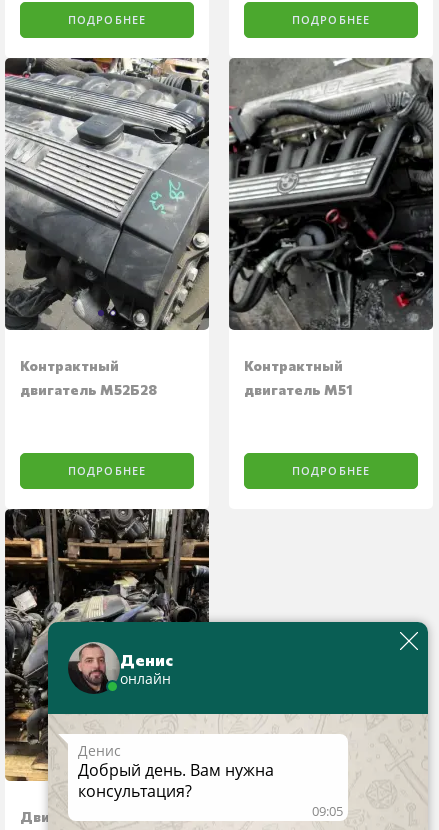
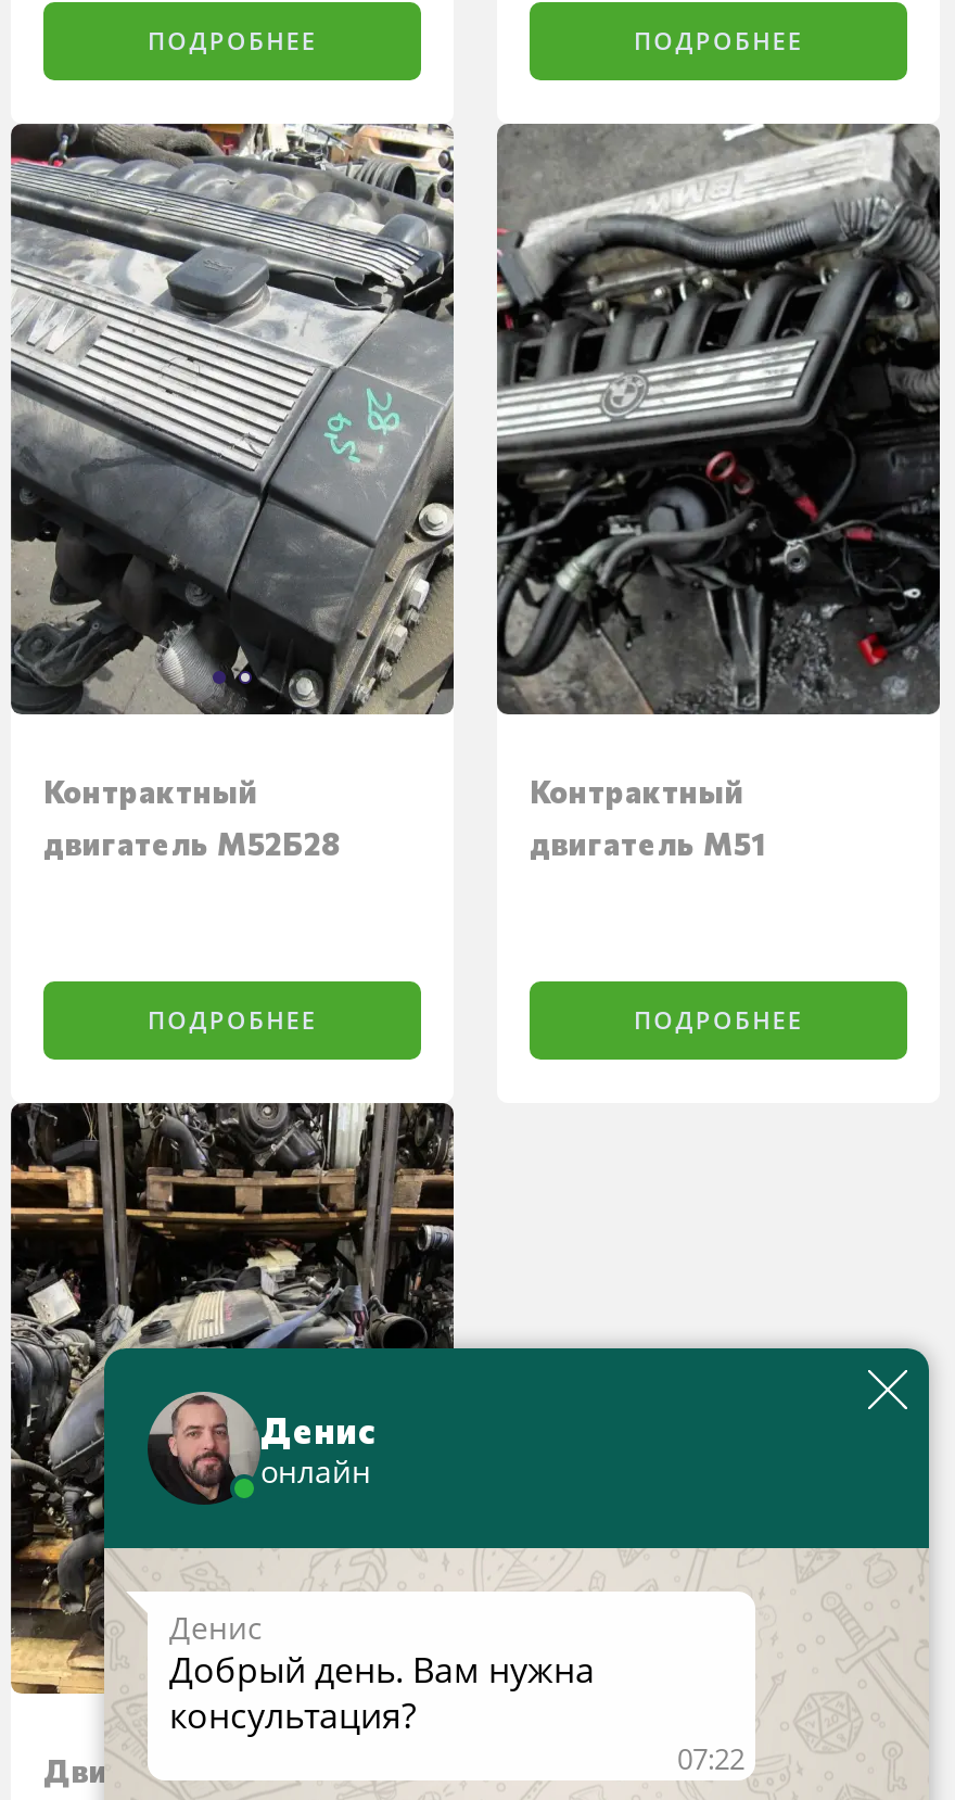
[312,802,343,820] 09:05 -> [677,1739,744,1778] 07:22

